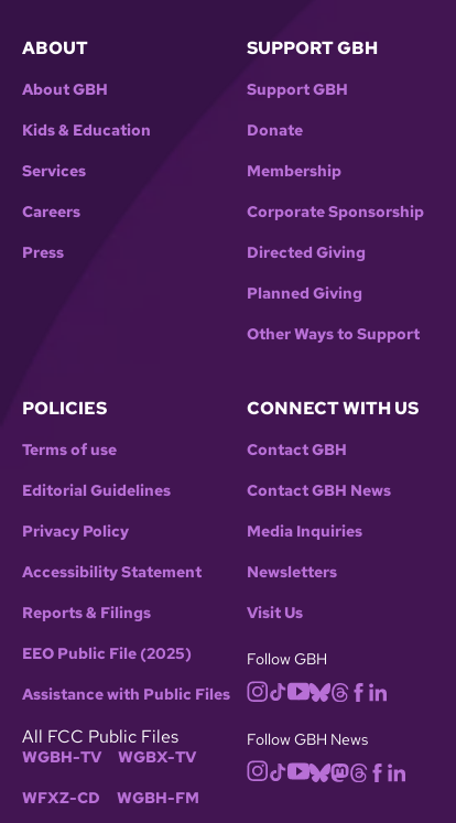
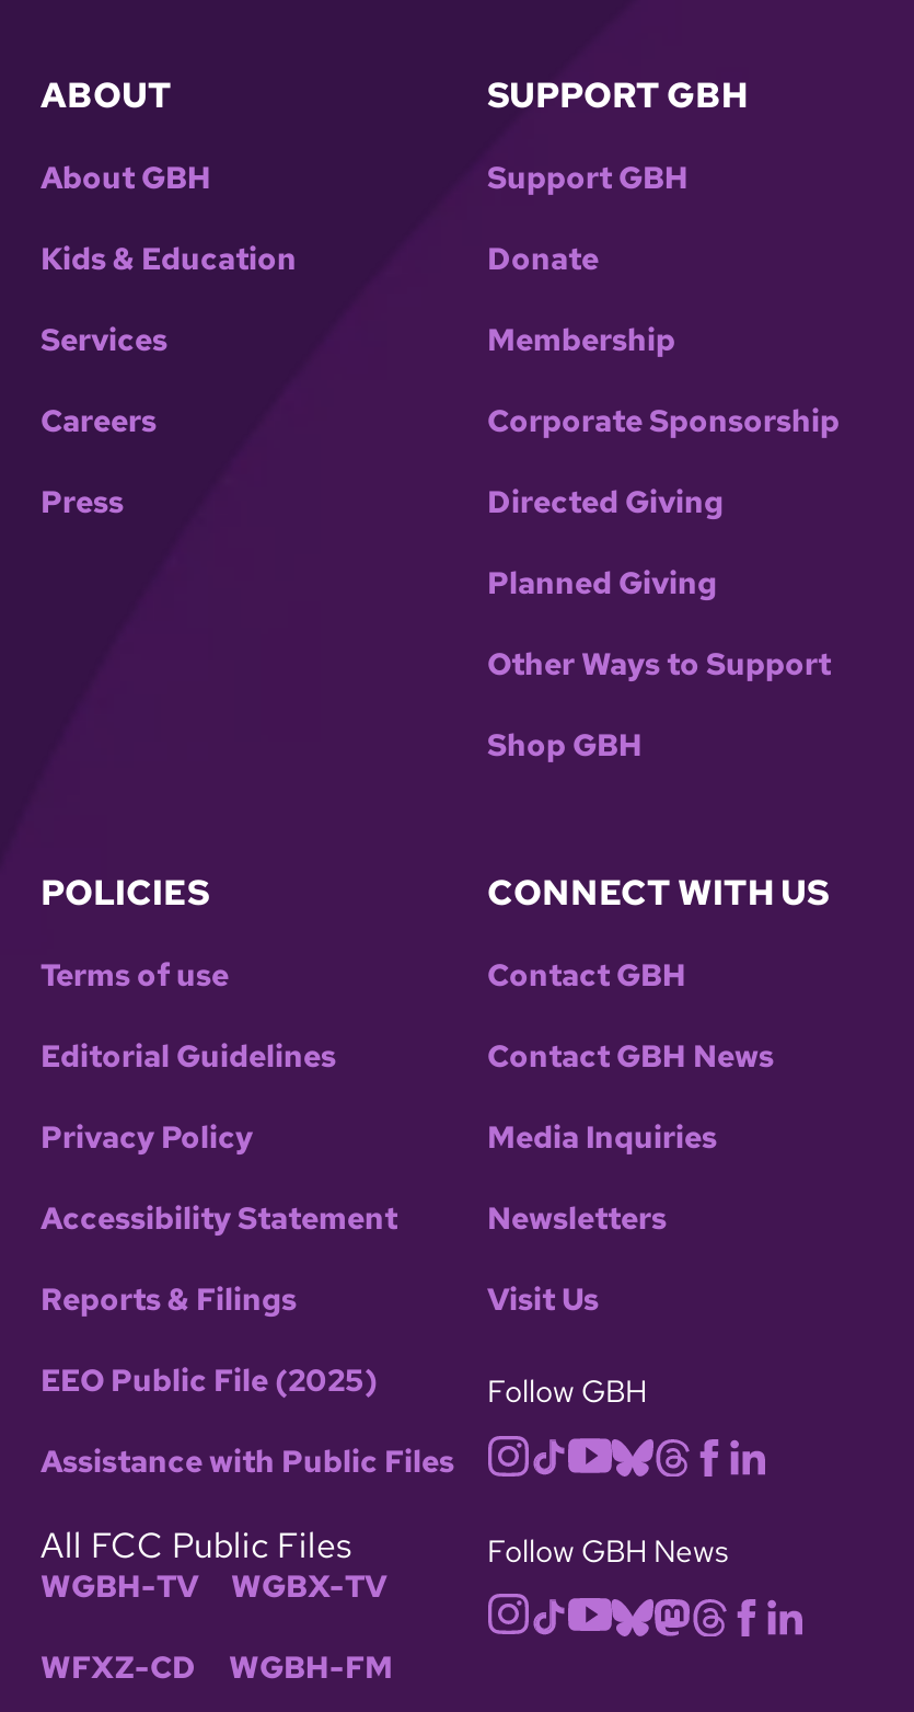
none -> [487,726,643,765] Shop GBH

